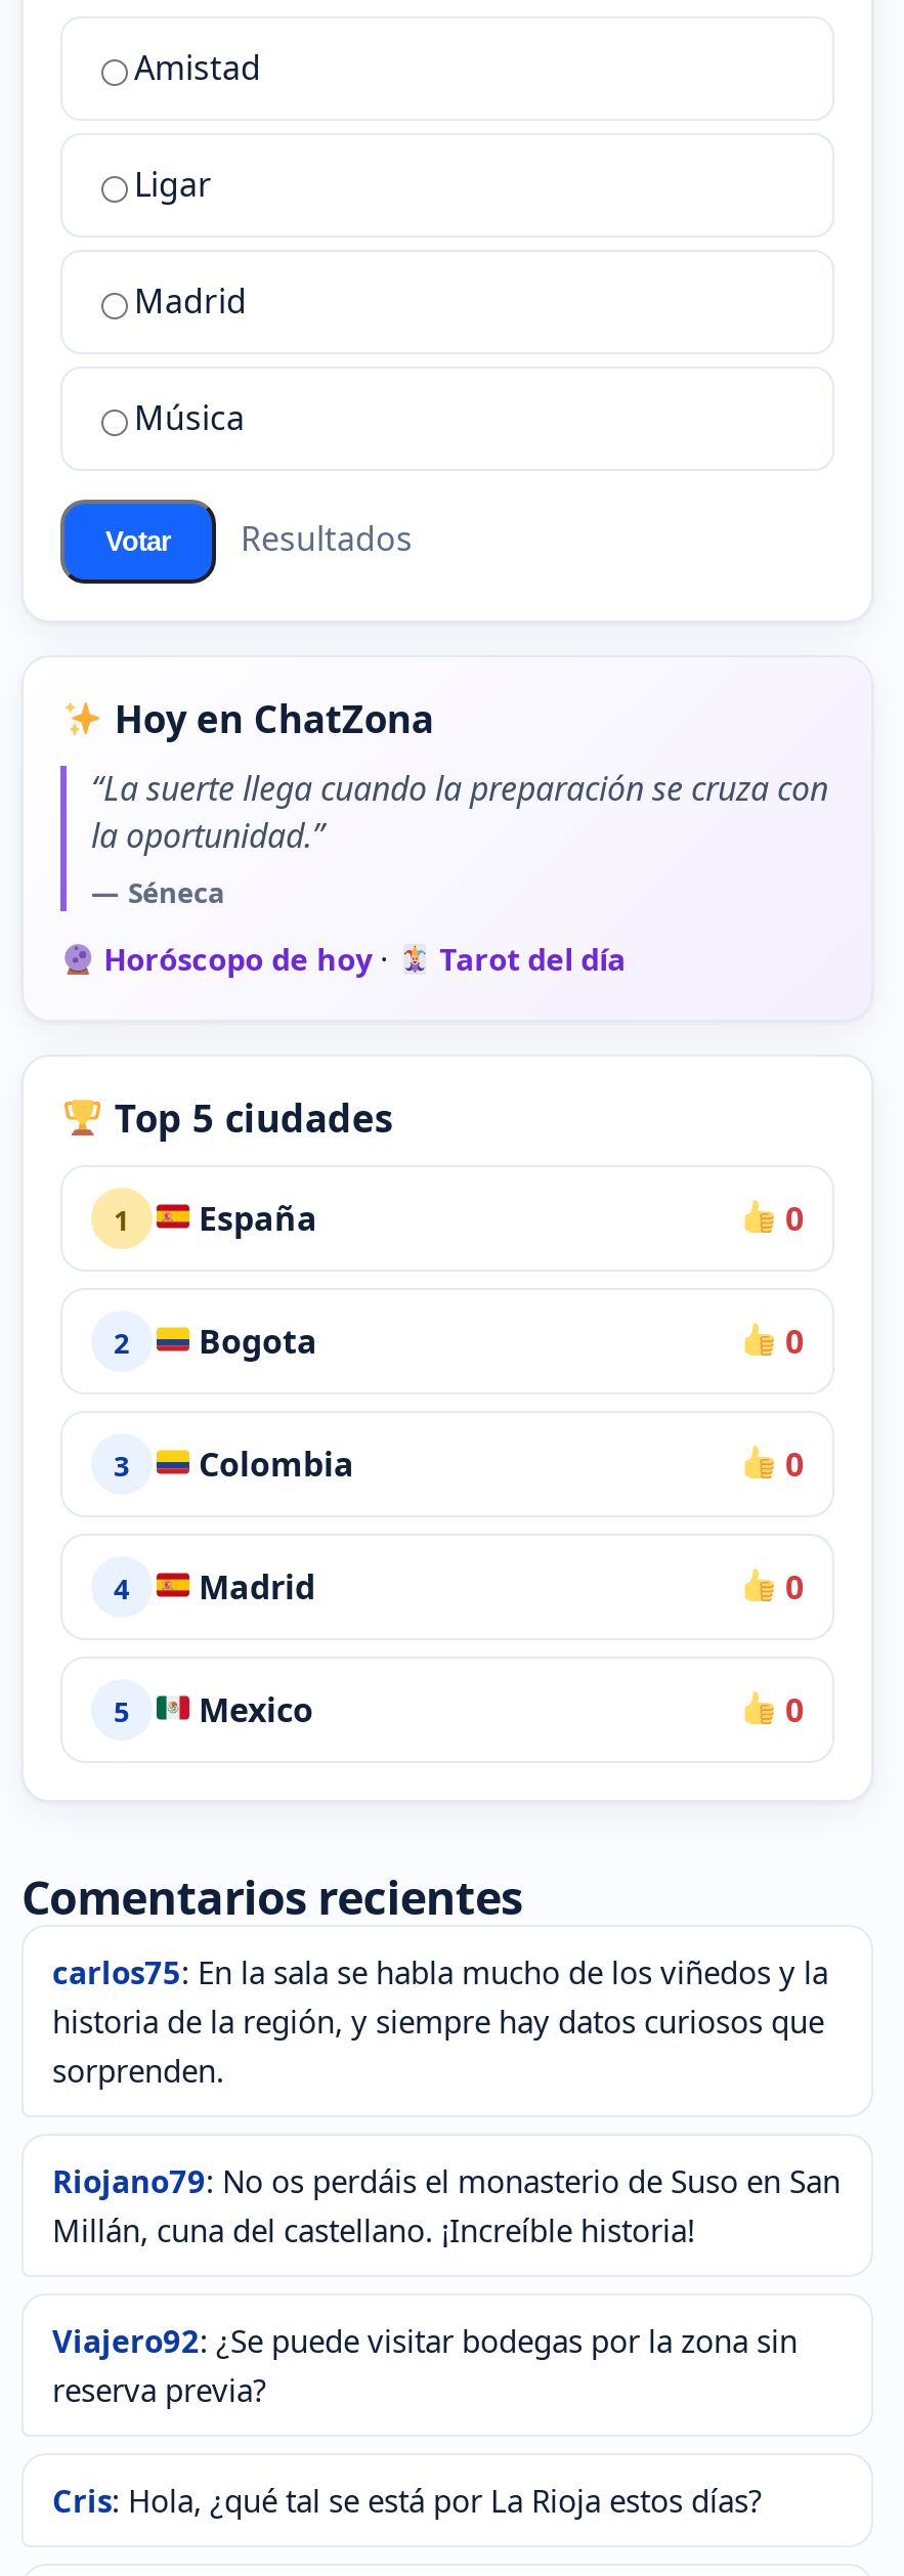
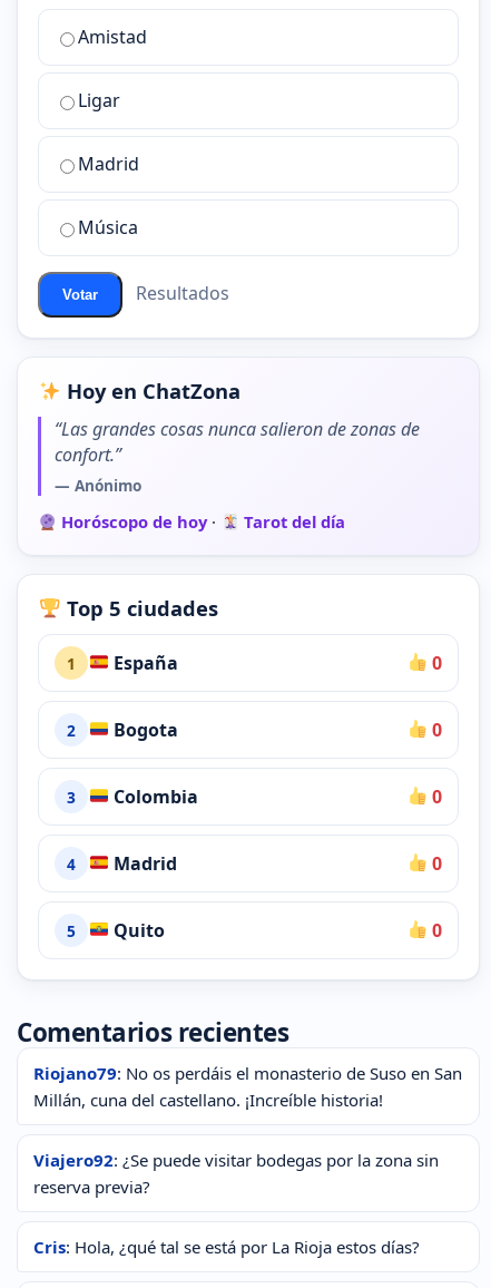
[91,766,828,911] “La suerte llega cuando la preparación se cruza con | la oportunidad.” | — Séneca -> [55,417,420,496] “Las grandes cosas nunca salieron de zonas de | confort.” | — Anónimo
[190,1686,313,1731] Mexico -> [109,918,164,942] Quito
[52,1951,828,2091] carlos75: En la sala se habla mucho de los viñedos y la | historia de la región, y siempre hay datos curiosos que | sorprenden. -> none

